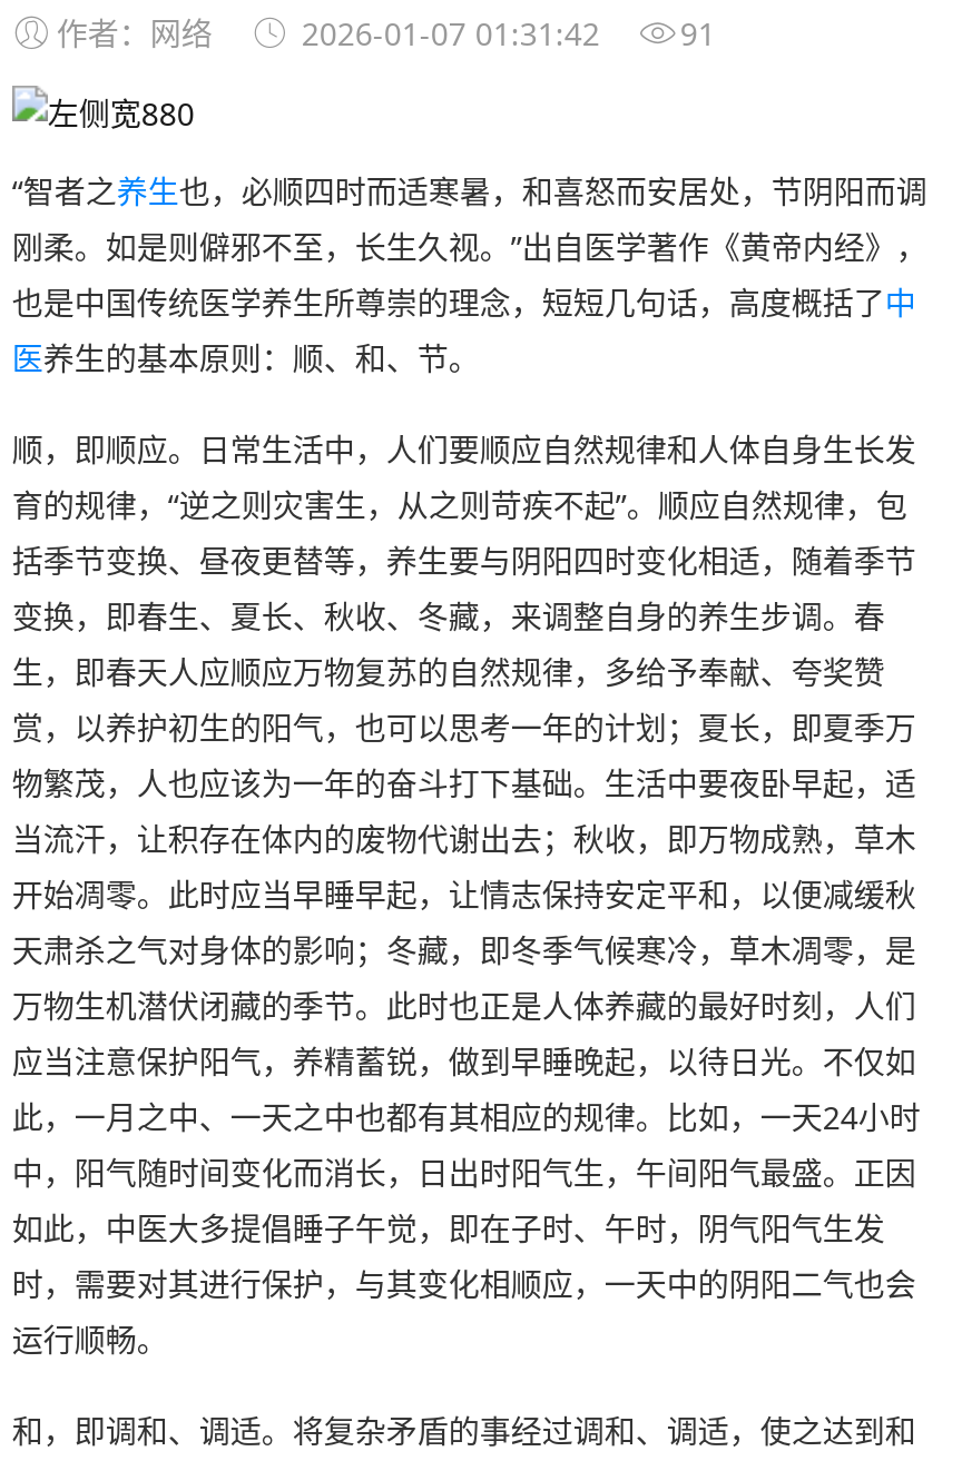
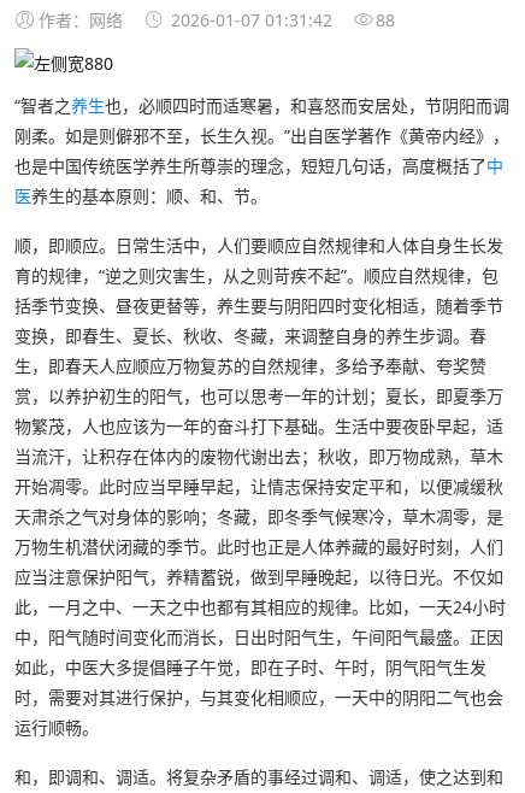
[57,12,716,54] 作者：网络 2026-01-07 01:31:42 91 -> [38,8,395,31] 作者：网络 2026-01-07 01:31:42 88

